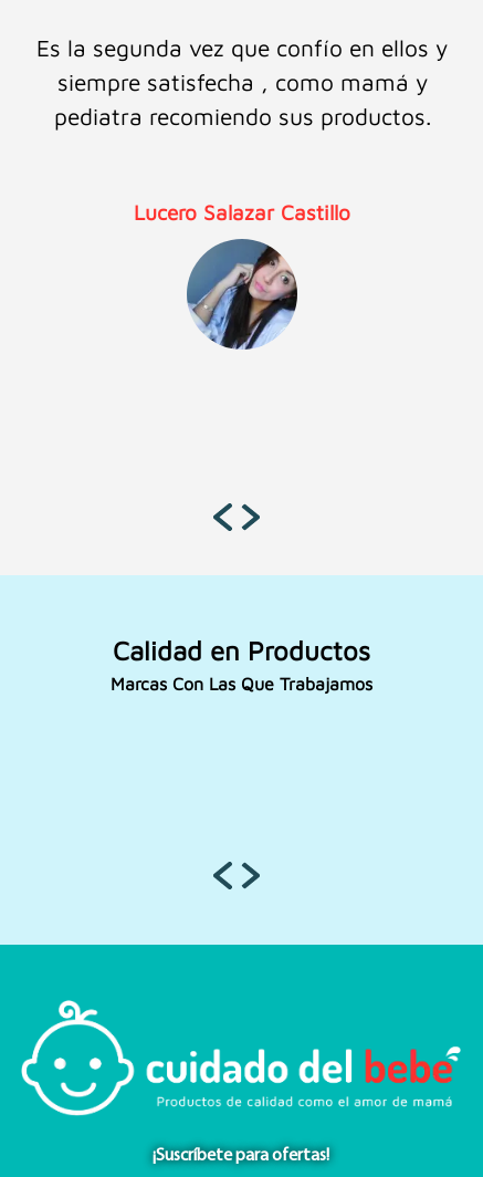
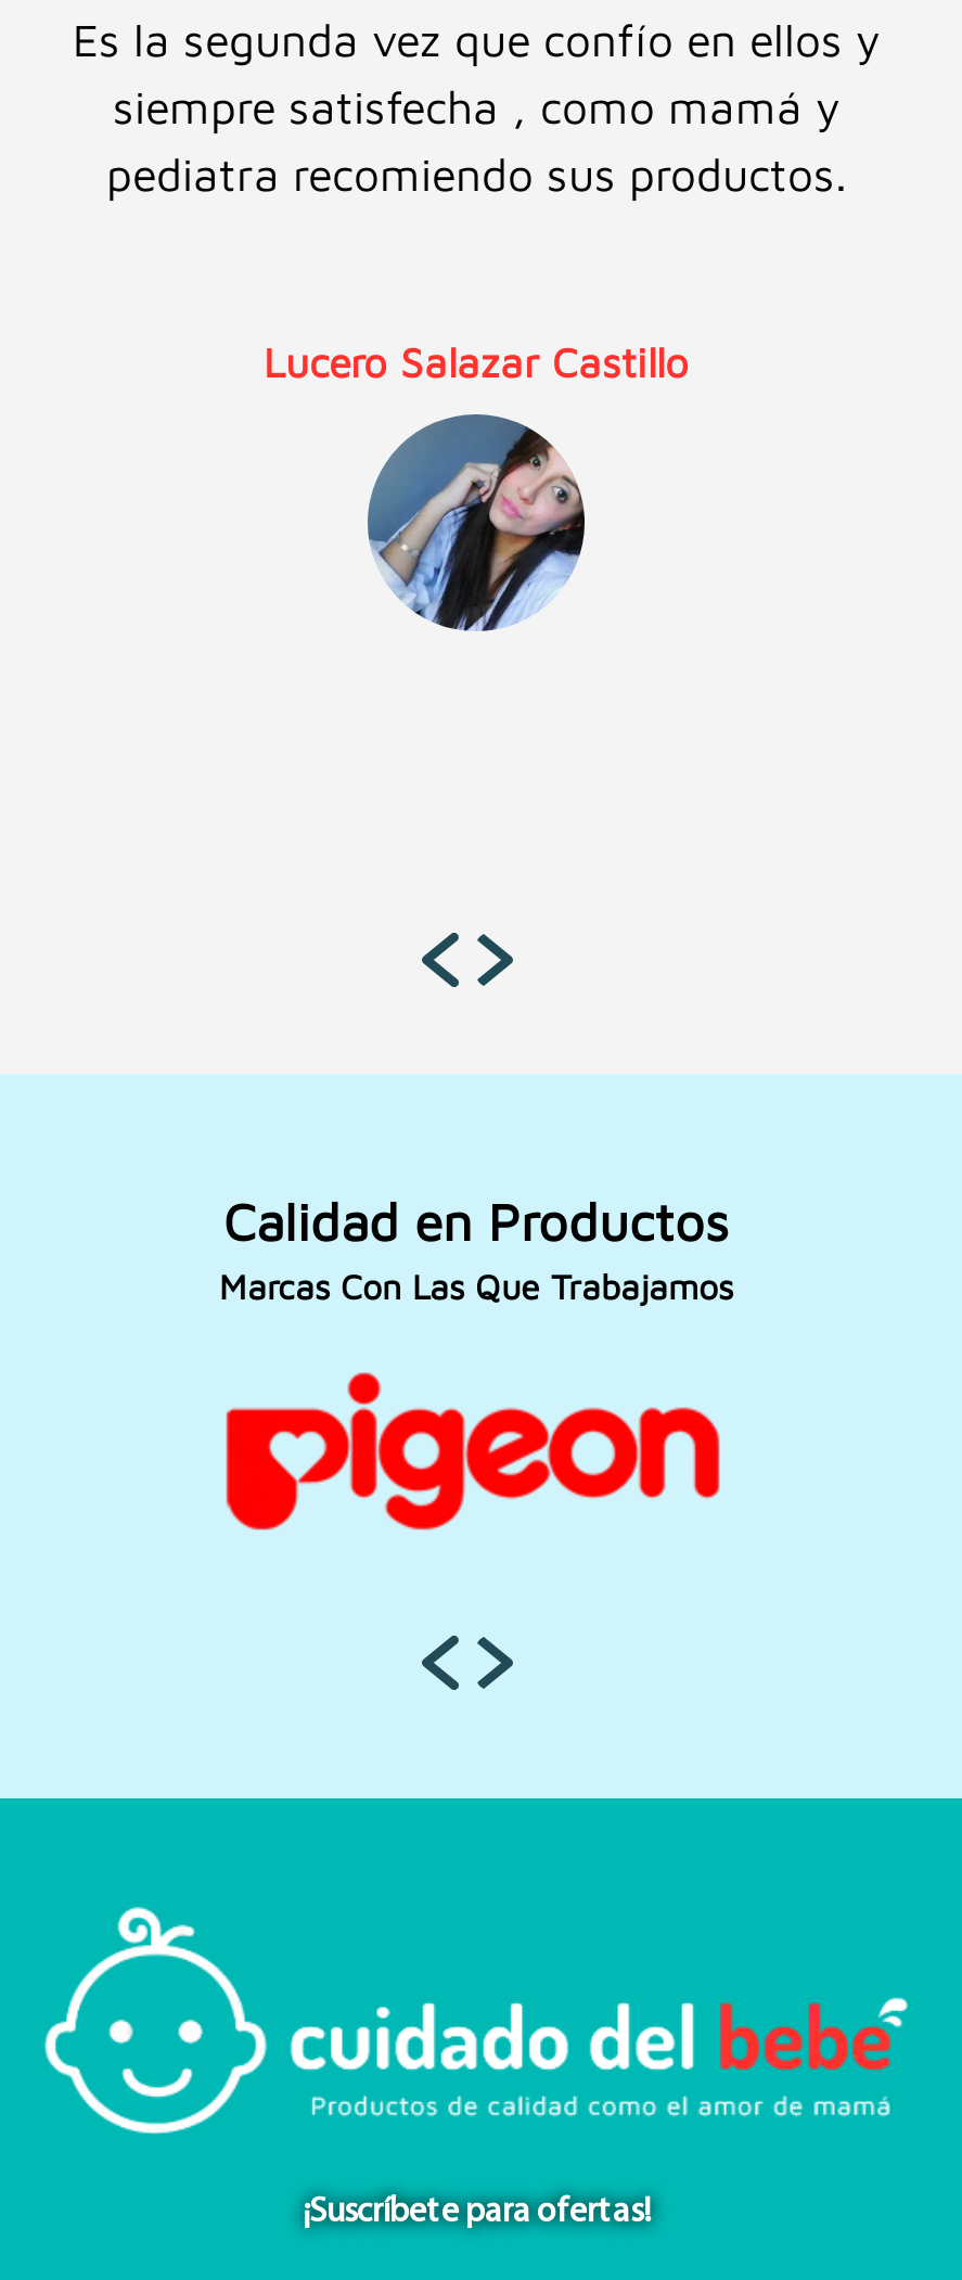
none -> [225,1371,721,1532] [image]

